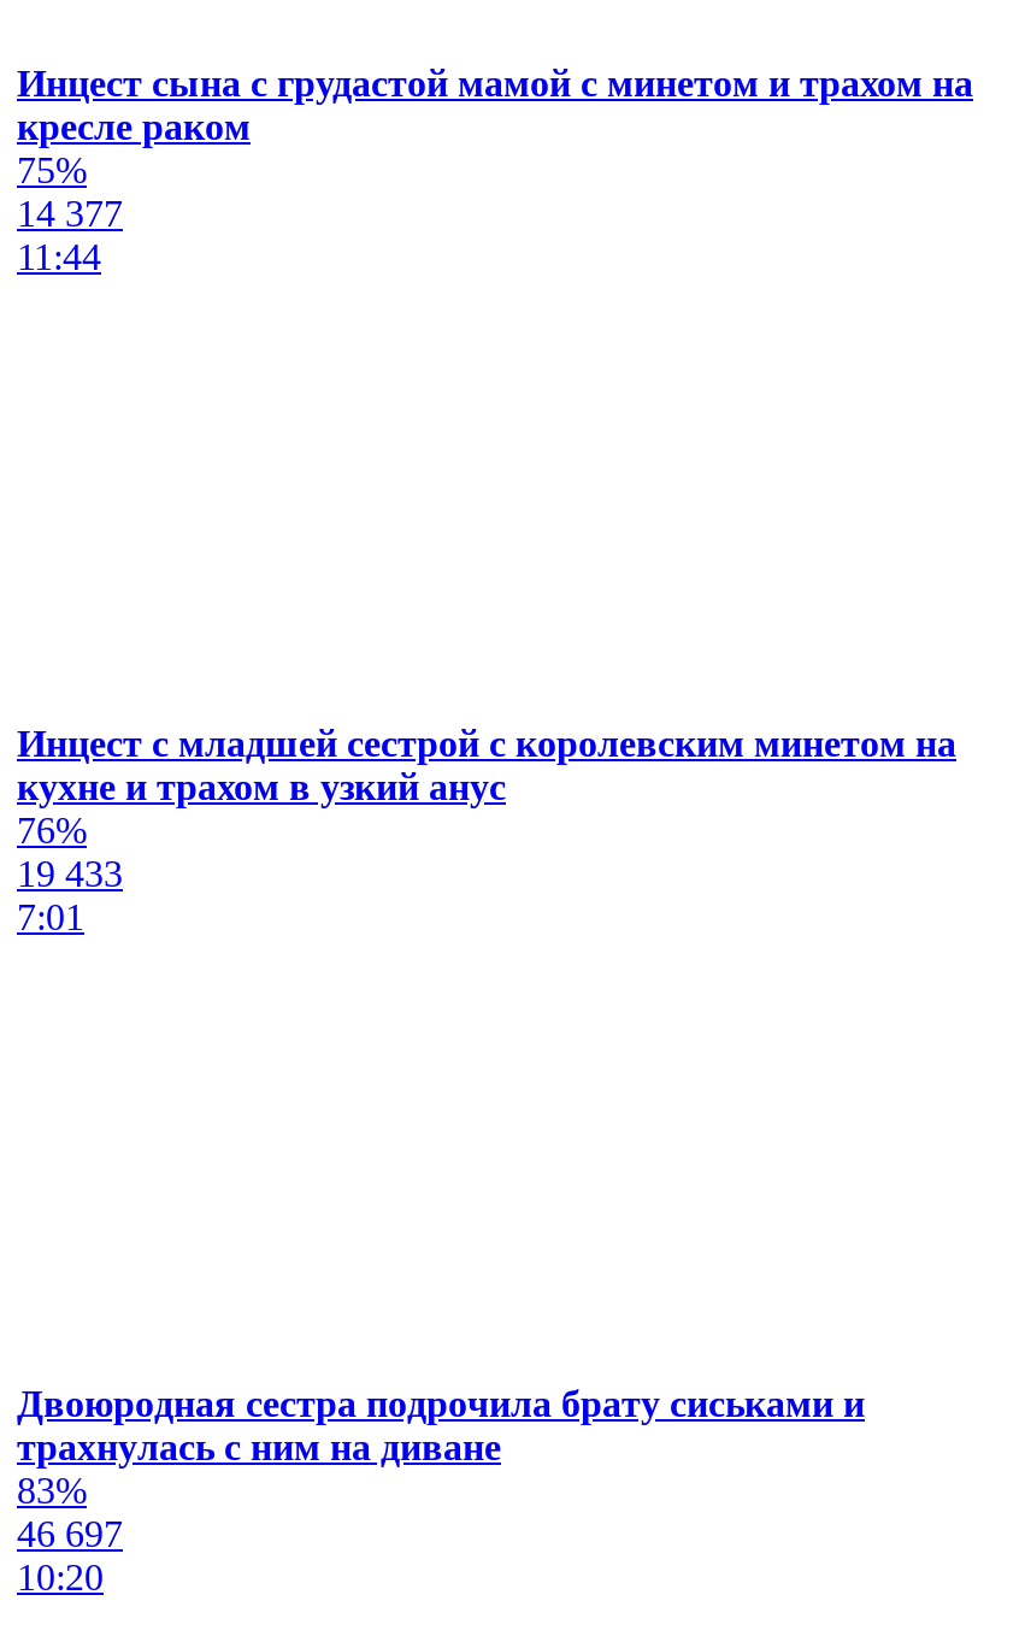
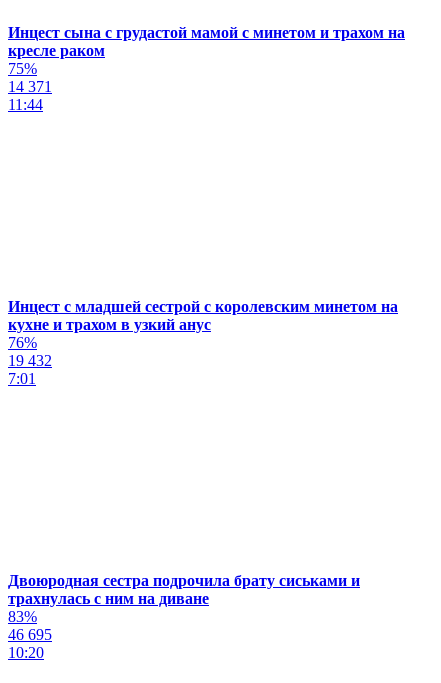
[17,193,123,233] 14 377 -> [8,78,52,95] 14 371
[17,853,123,894] 19 433 -> [8,352,52,369] 19 432
[17,1513,123,1554] 46 697 -> [8,626,52,643] 46 695

